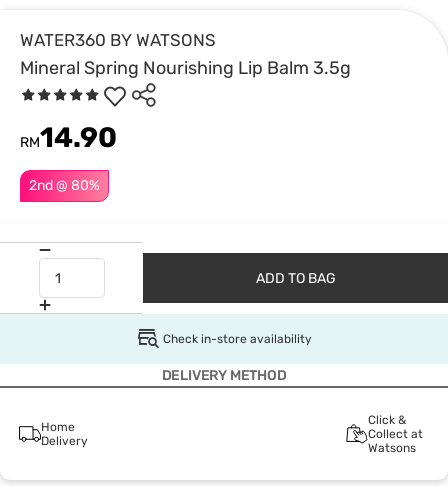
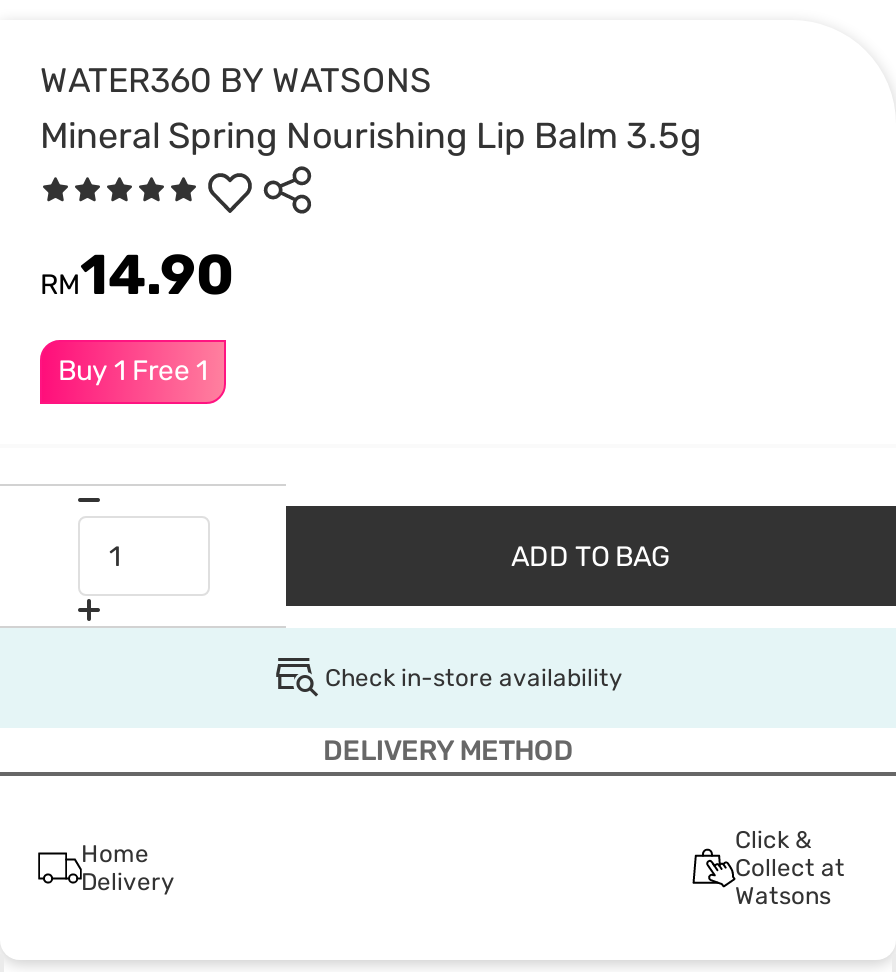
[29,177,100,194] 2nd @ 80% -> [58,354,208,388] Buy 1 Free 1

